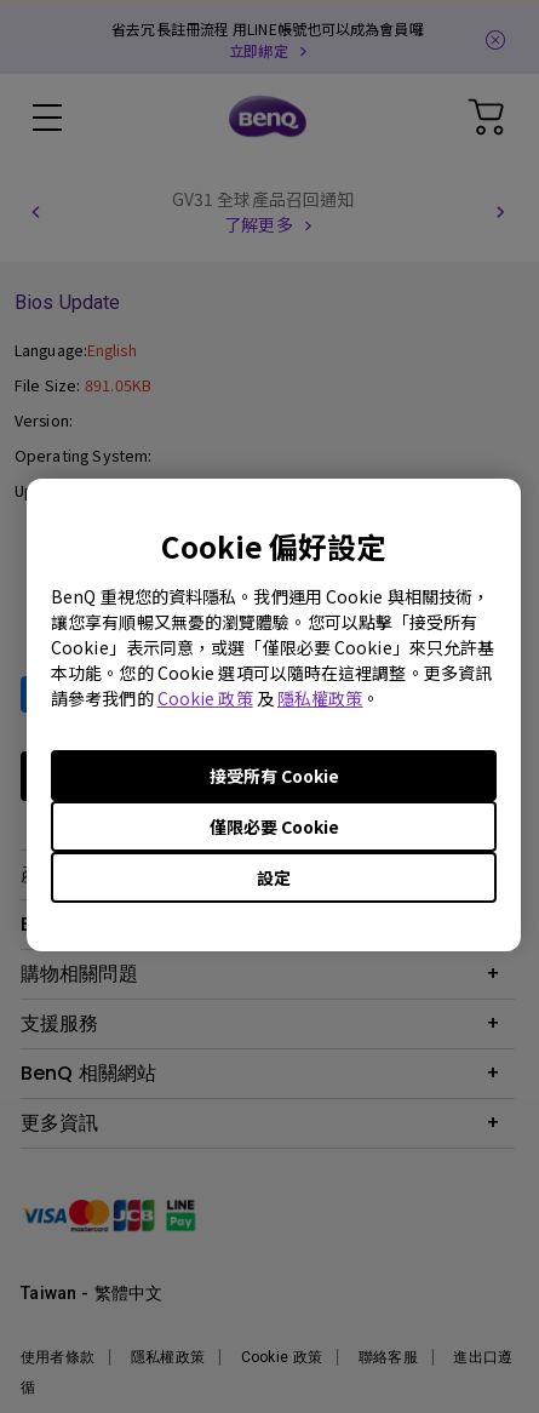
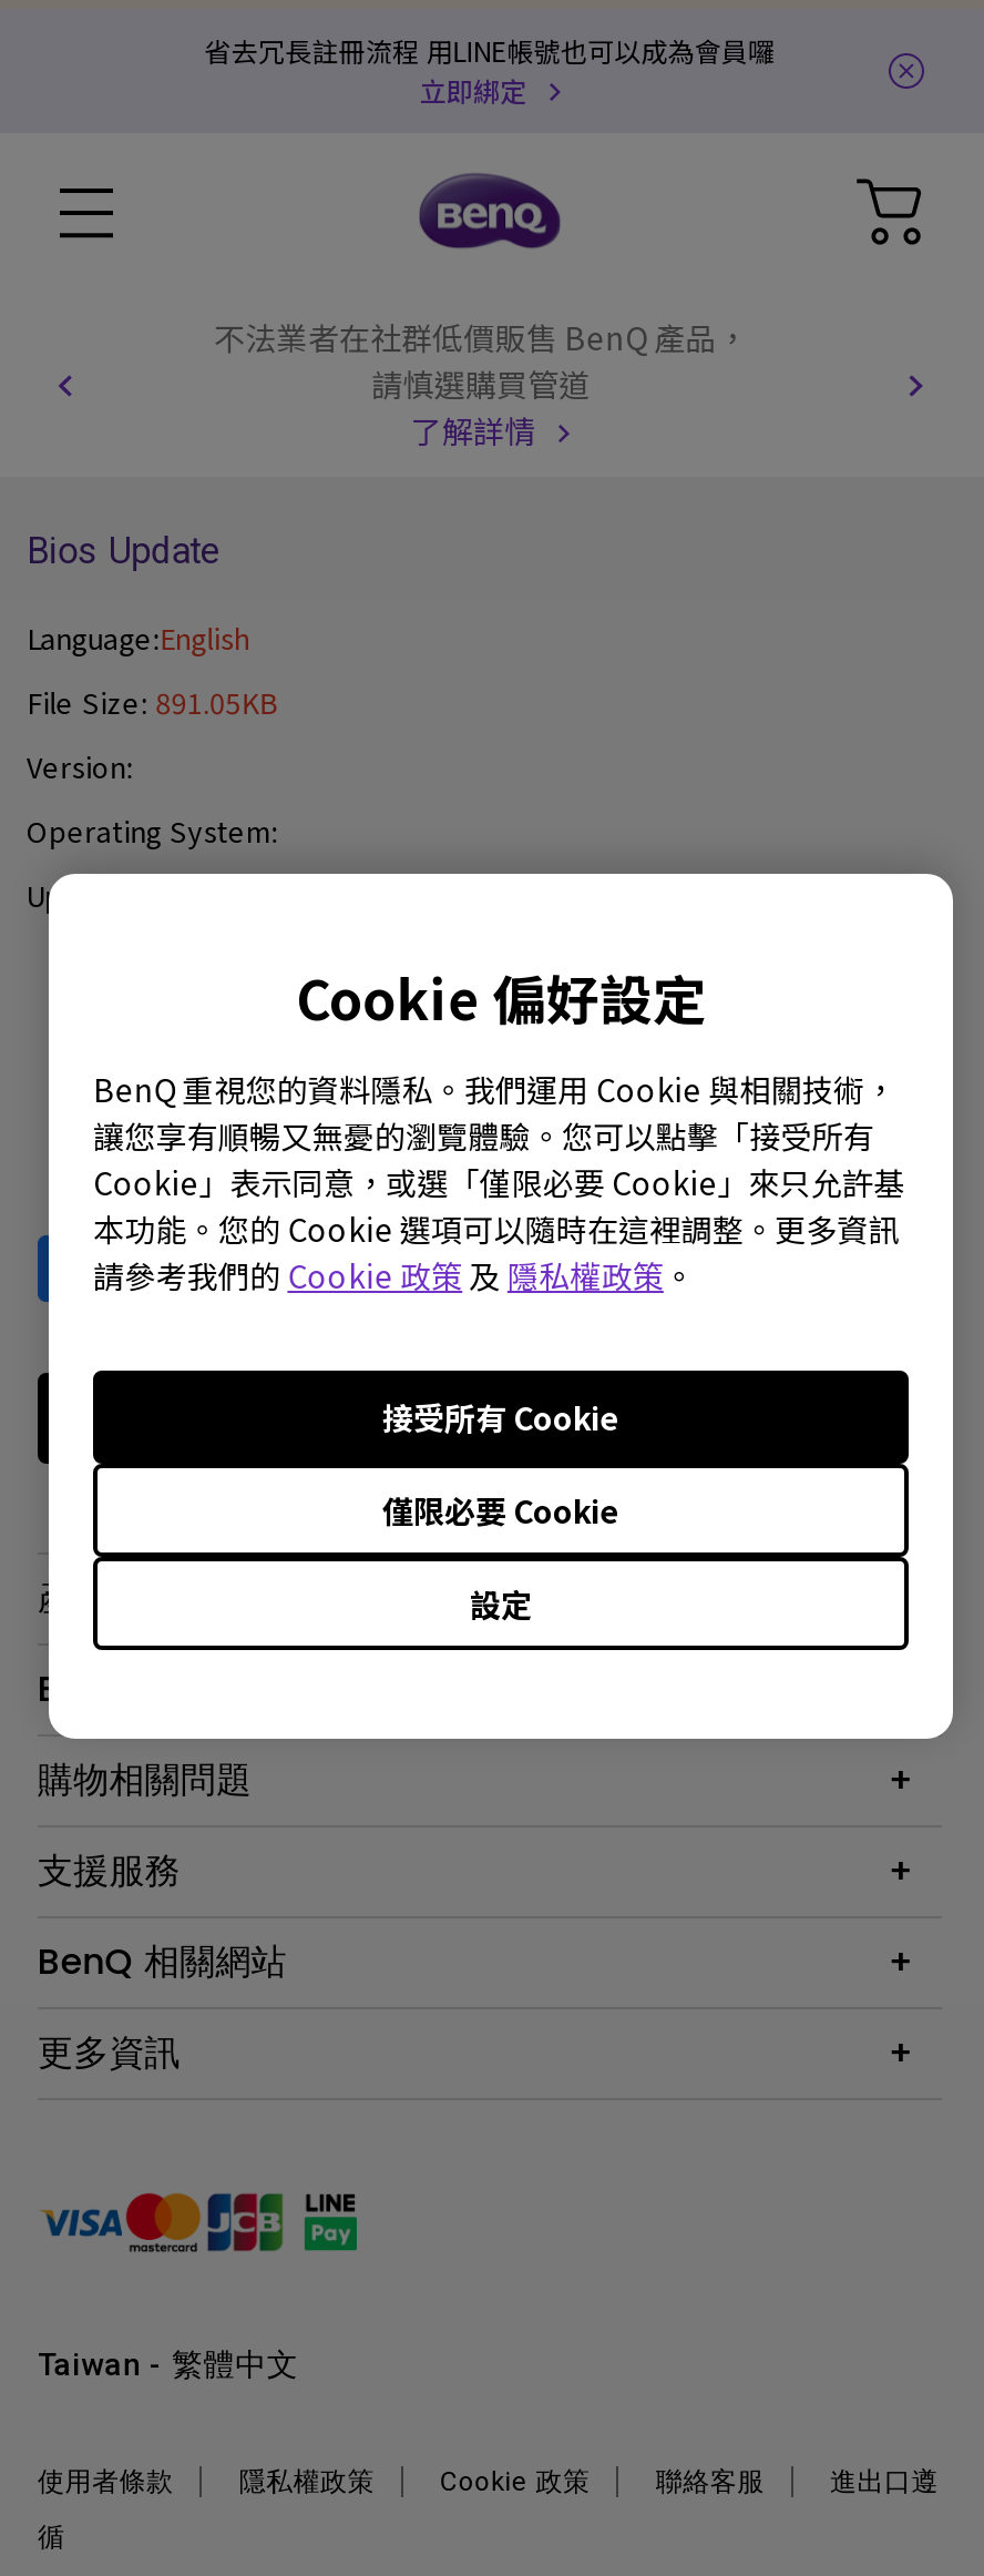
[172,186,354,236] GV31 全球產品召回通知 | 了解更多 -> [214,315,748,452] 不法業者在社群低價販售 BenQ 產品， | 請慎選購買管道 | 了解詳情

